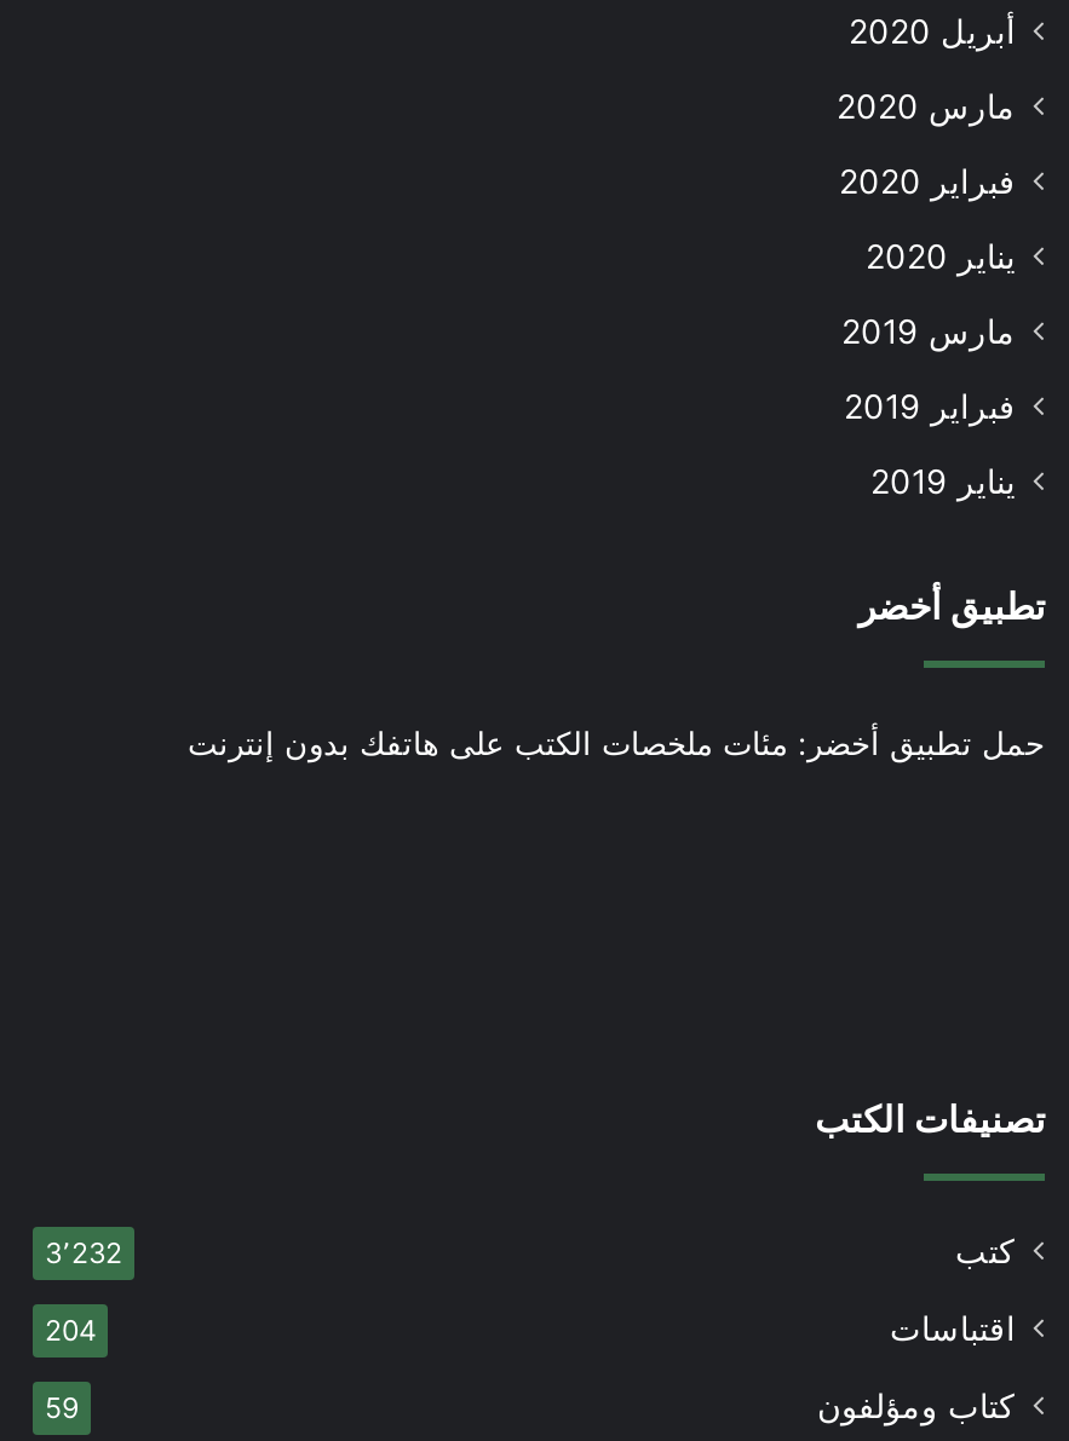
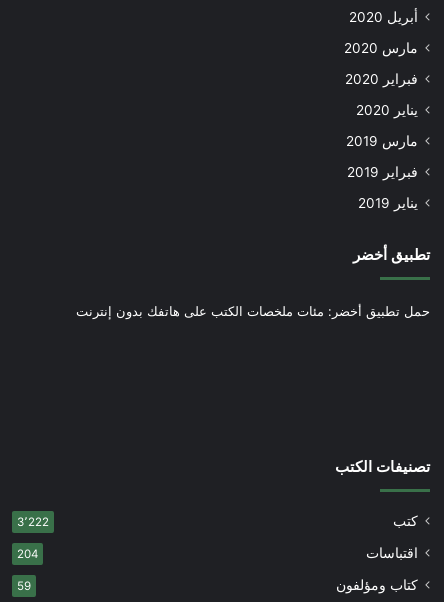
[45,1237,122,1270] 3٬232 -> [17,515,49,529] 3٬222

